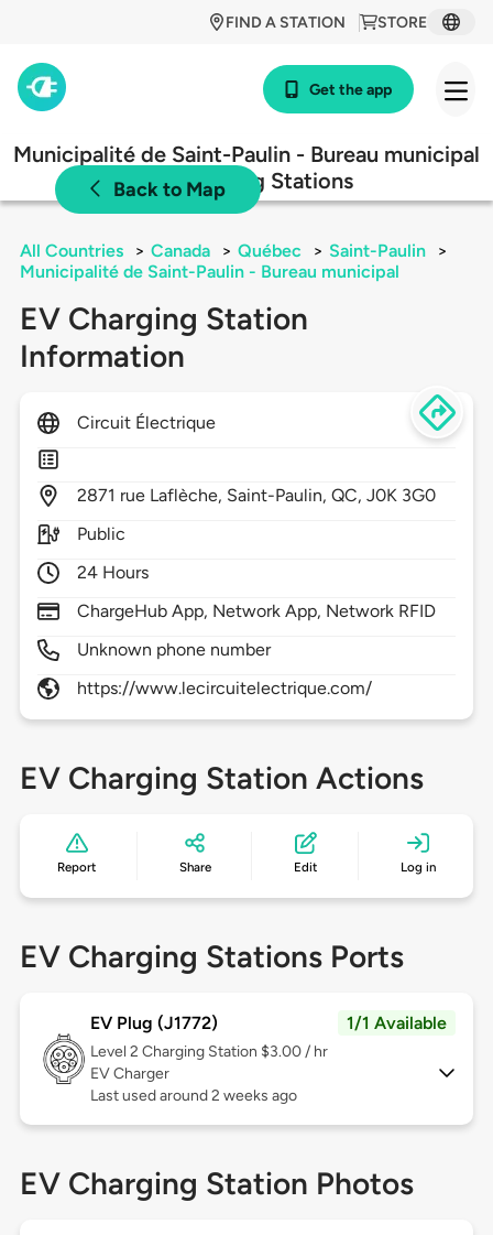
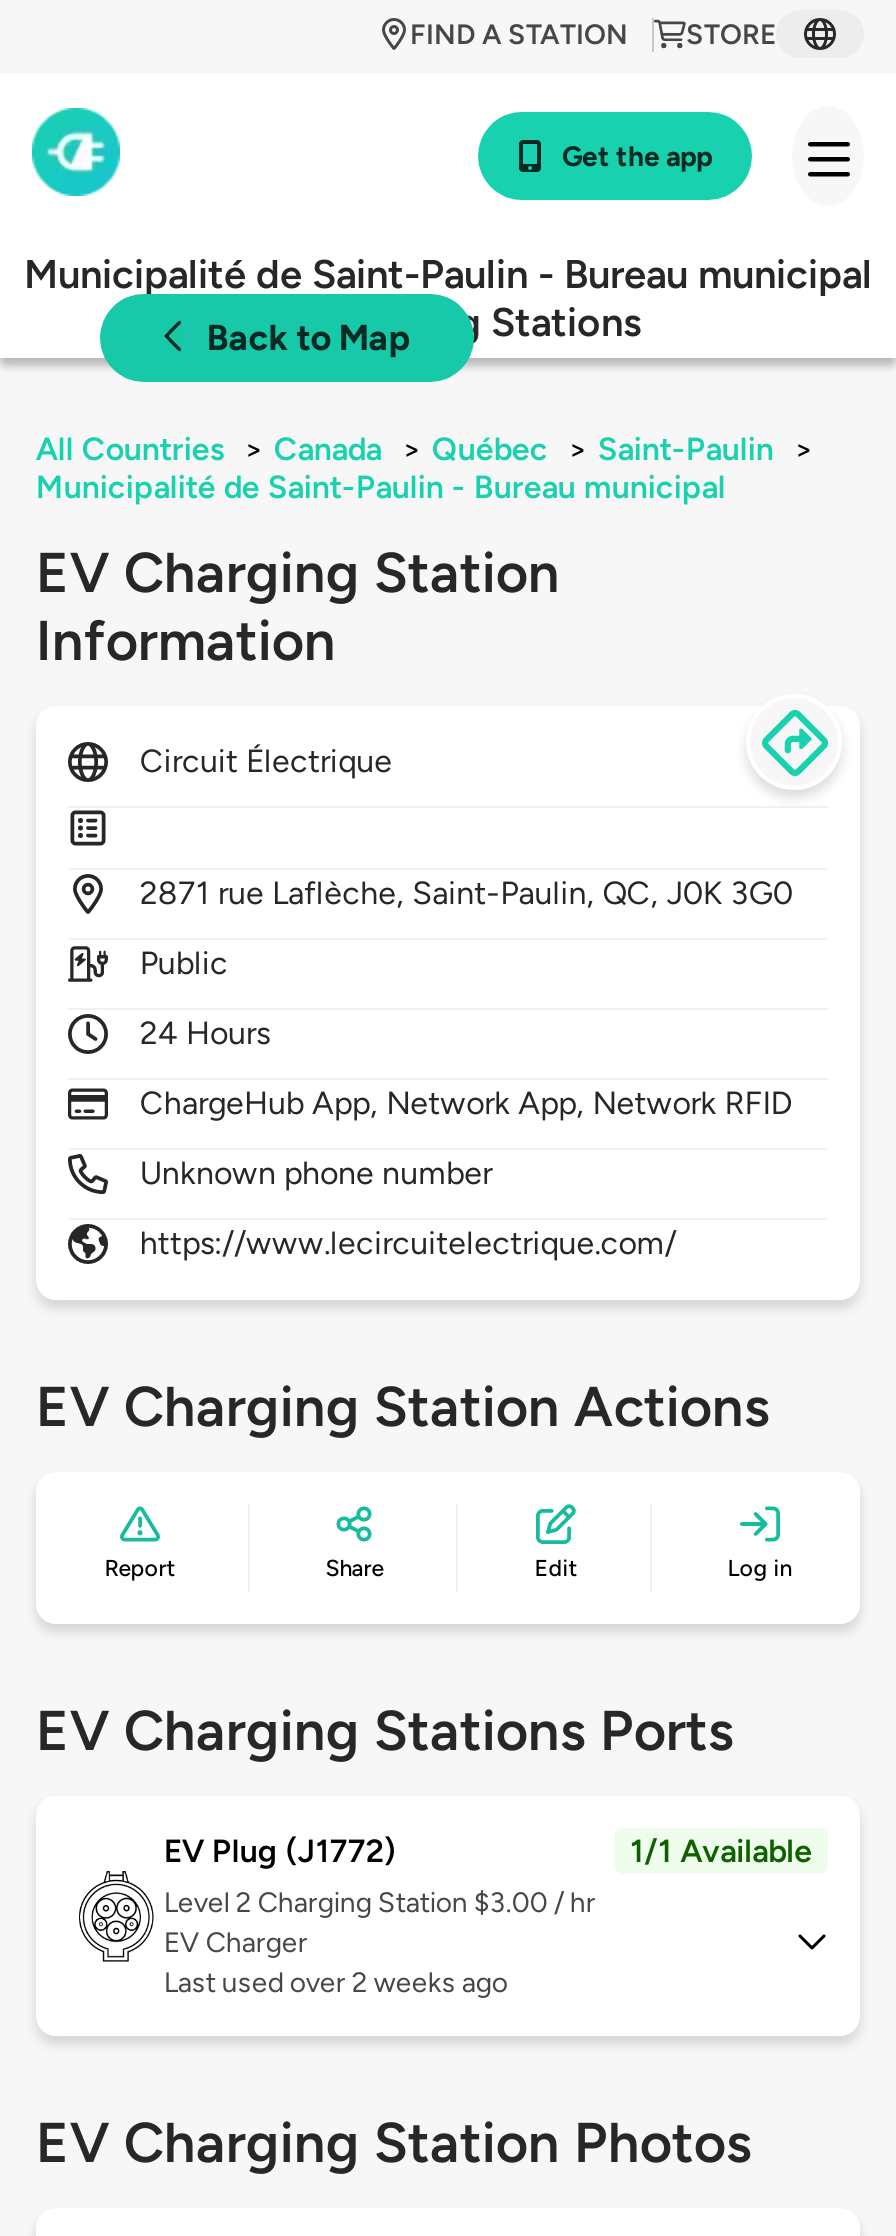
[90,1086,297,1105] Last used around 2 weeks ago -> [164,1966,508,2000] Last used over 2 weeks ago

